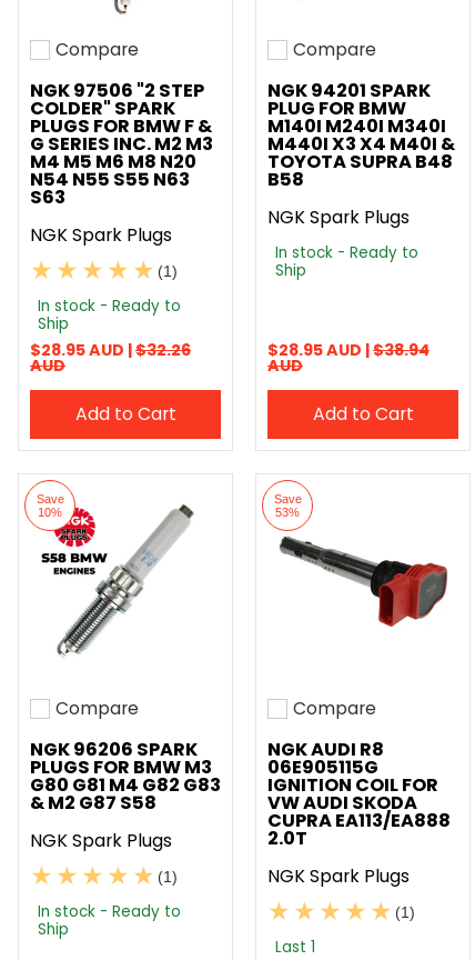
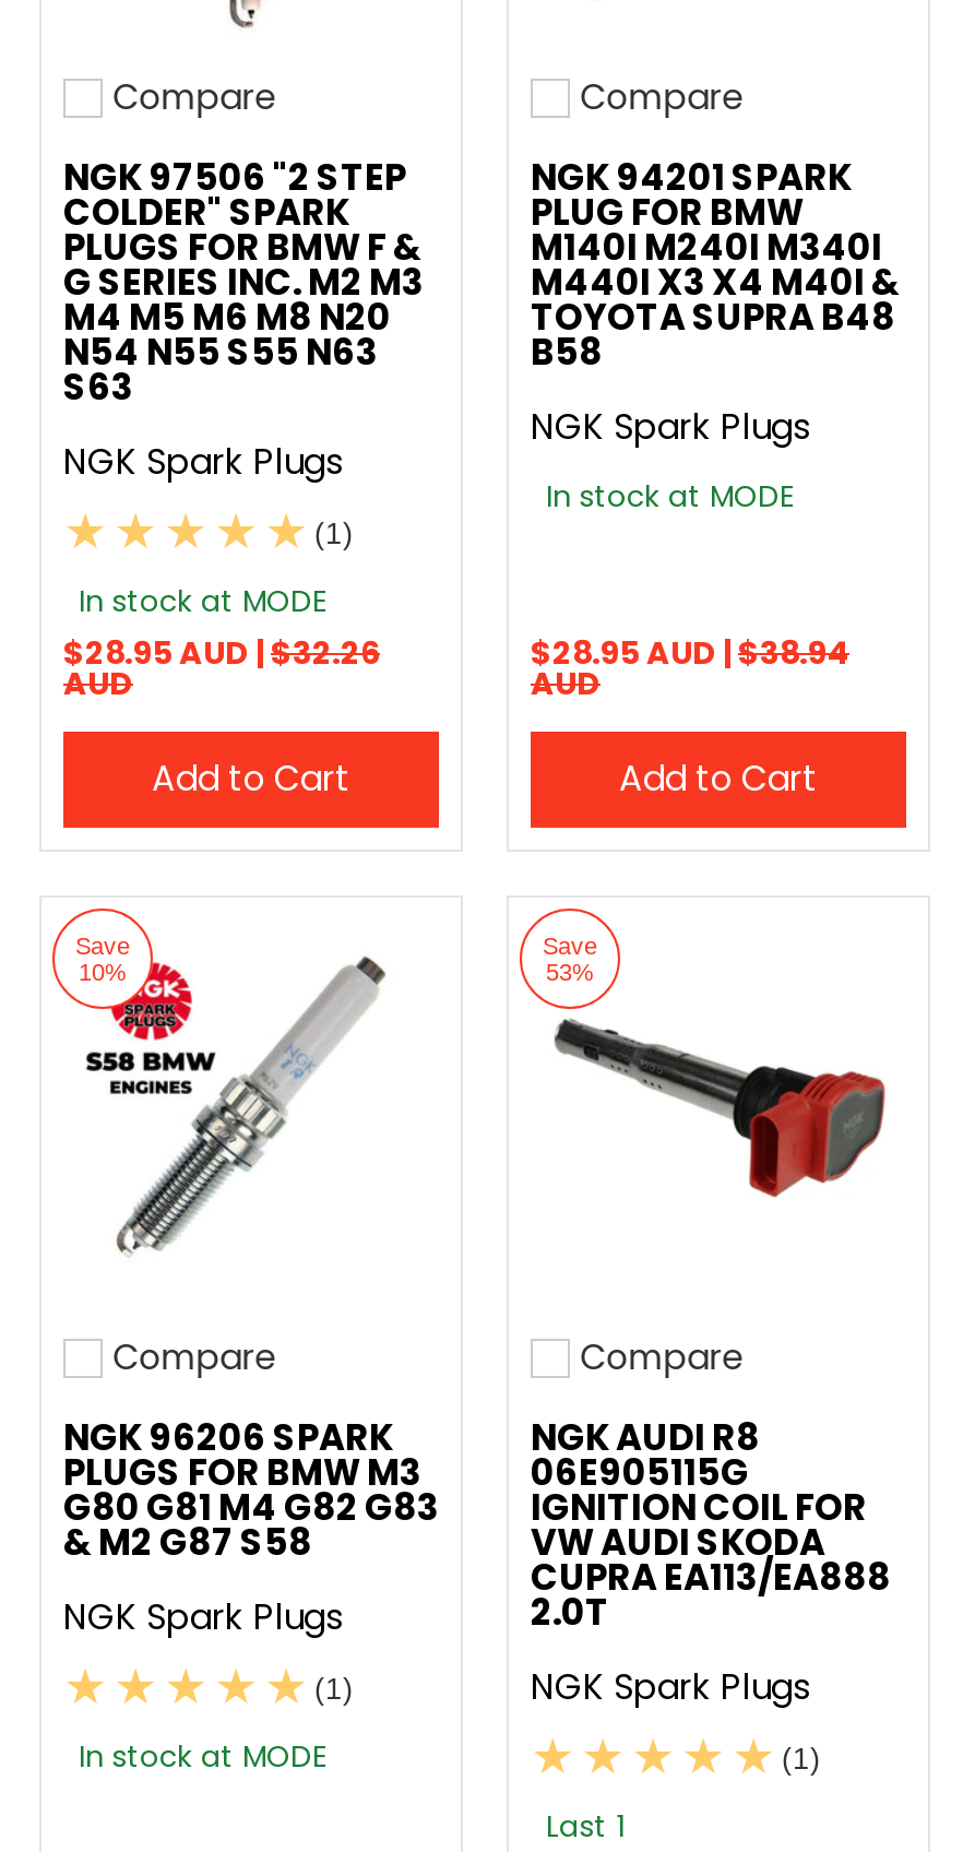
[275,242,418,281] In stock - Ready to | Ship -> [546,476,795,518] In stock at MODE
[38,296,181,334] In stock - Ready to | Ship -> [79,581,328,622] In stock at MODE
[38,901,181,940] In stock - Ready to | Ship -> [79,1736,328,1778] In stock at MODE

